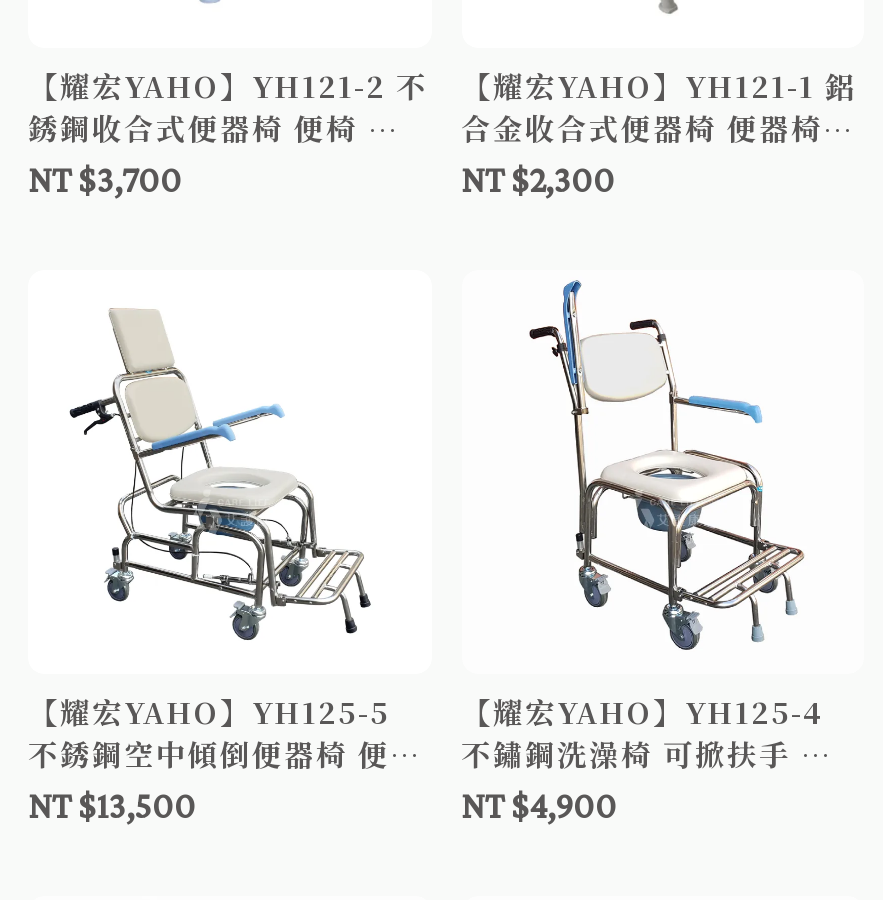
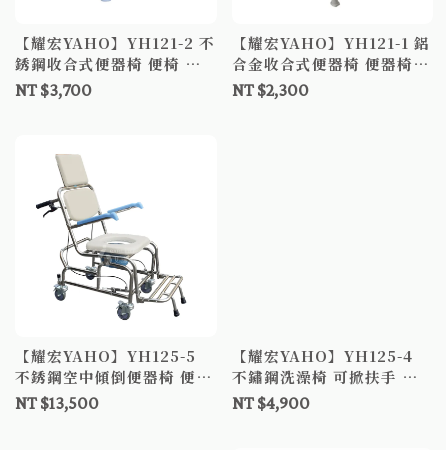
[528,278,806,652] [image] -> none

